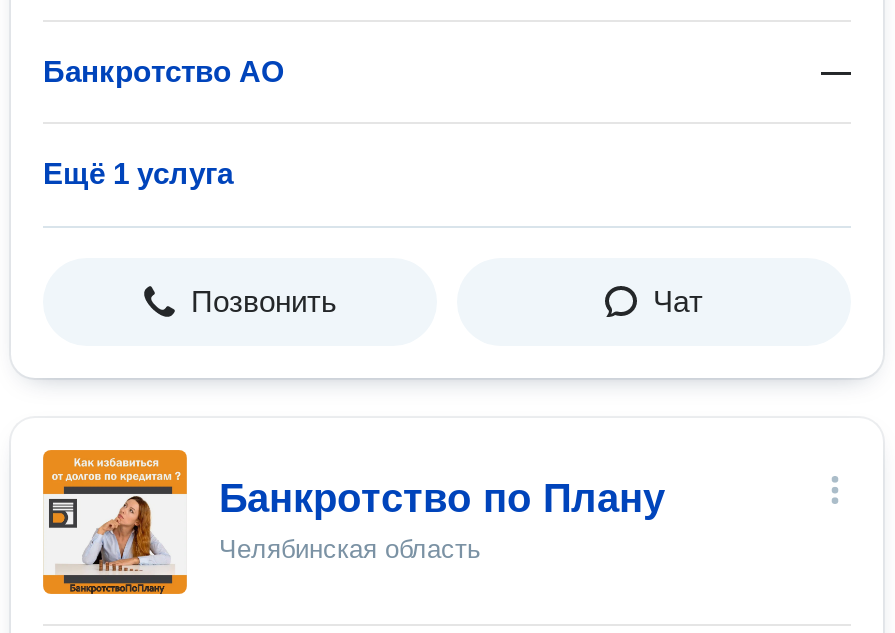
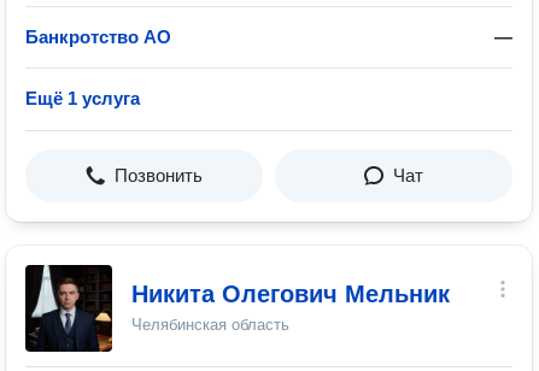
[41,448,665,596] [image] | Банкротство по Плану -> [24,264,450,353] [image] | Никита Олегович Мельник

